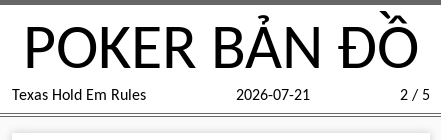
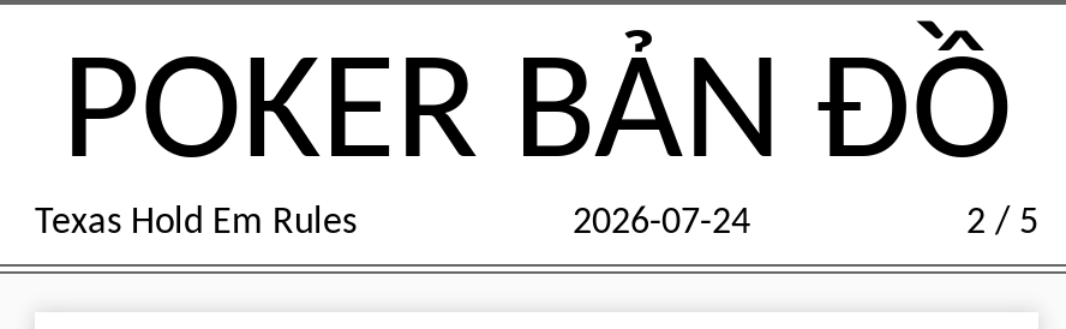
[236,88,310,104] 2026-07-21 -> [573,204,750,243] 2026-07-24

